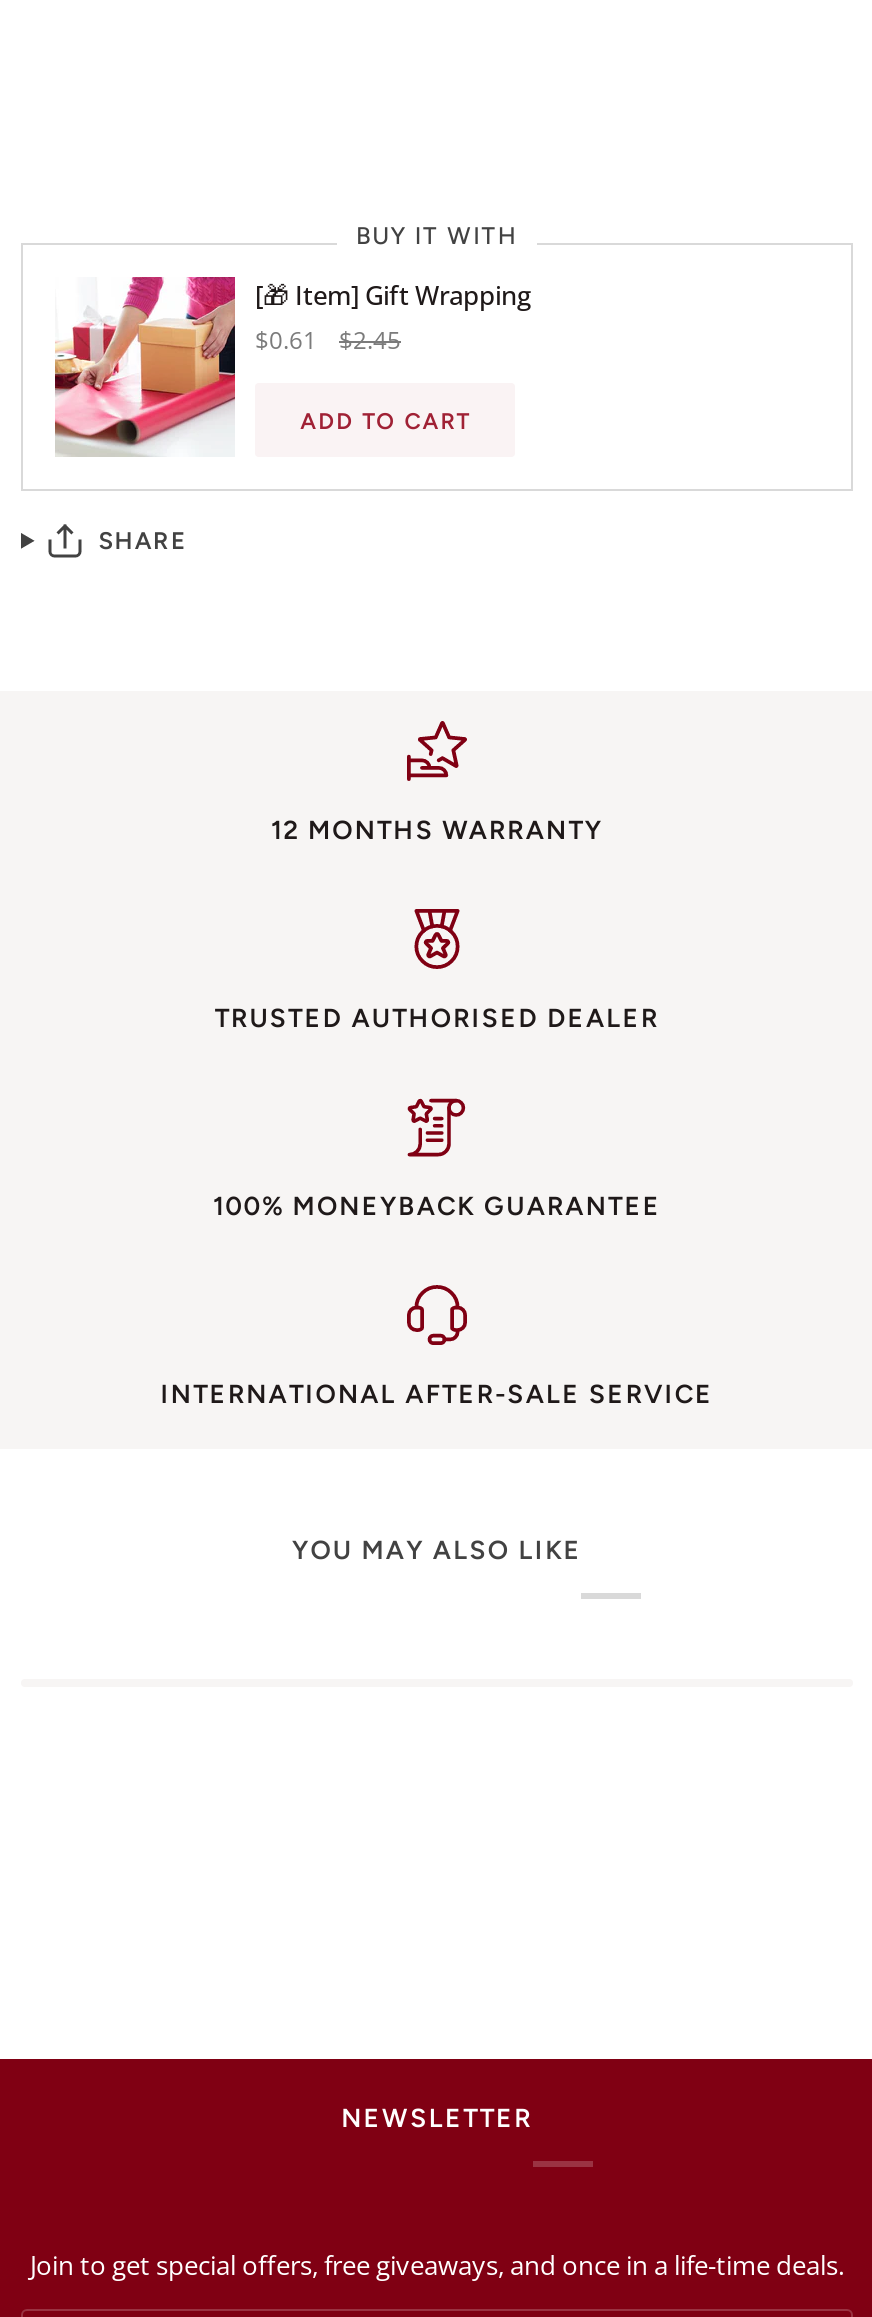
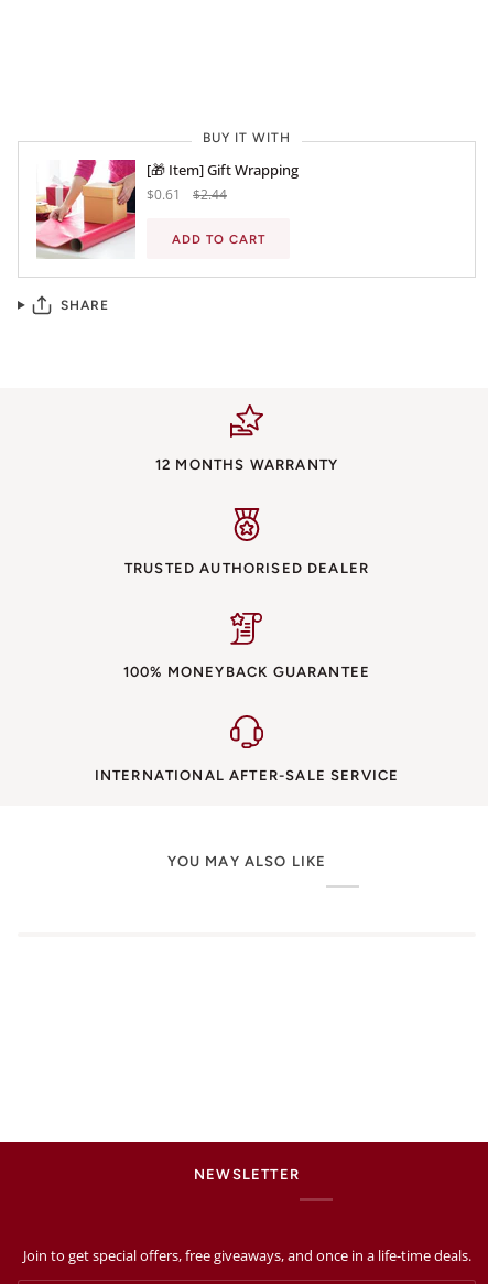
[255,323,401,357] $0.61 $2.45 -> [147,185,227,204] $0.61 $2.44

